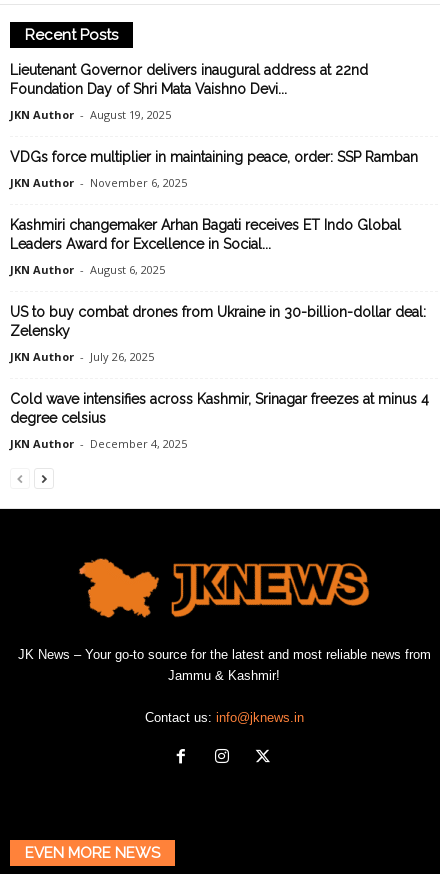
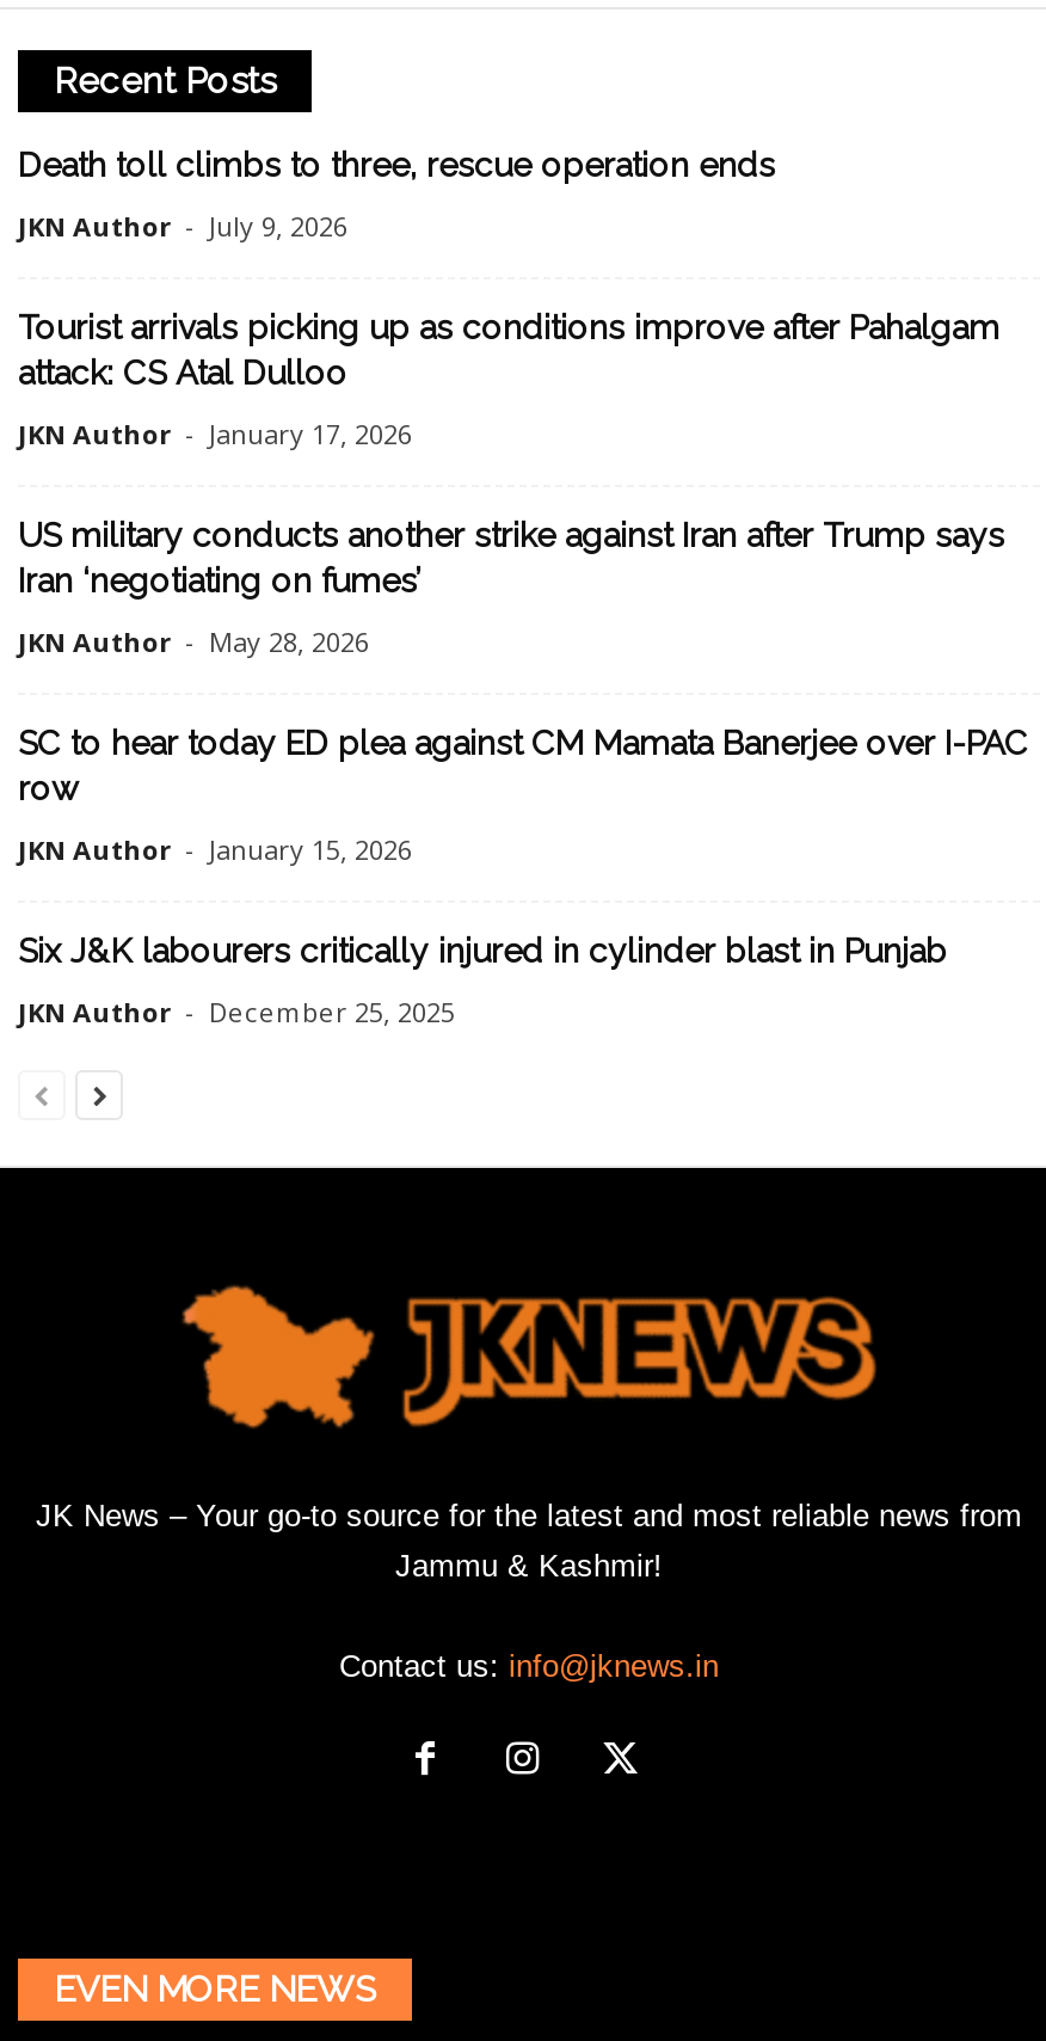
[10,62,368,97] Lieutenant Governor delivers inaugural address at 22nd | Foundation Day of Shri Mata Vaishno Devi... -> [18,145,775,183] Death toll climbs to three, rescue operation ends
[10,107,171,122] JKN Author - August 19, 2025 -> [18,207,347,243] JKN Author - July 9, 2026
[10,149,418,165] VDGs force multiplier in maintaining peace, order: SSP Ramban -> [18,307,999,391] Tourist arrivals picking up as conditions improve after Pahalgam | attack: CS Atal Dulloo
[10,175,187,190] JKN Author - November 6, 2025 -> [18,415,412,451] JKN Author - January 17, 2026
[10,217,401,252] Kashmiri changemaker Arhan Bagati receives ET Indo Global | Leaders Award for Excellence in Social... -> [18,515,1004,599] US military conducts another strike against Iran after Trump says | Iran ‘negotiating on fumes’
[10,262,165,277] JKN Author - August 6, 2025 -> [18,623,369,659] JKN Author - May 28, 2026
[10,304,426,339] US to buy combat drones from Ukraine in 30-billion-dollar deal: | Zelensky -> [18,723,1028,807] SC to hear today ED plea against CM Mamata Banerjee over I-PAC | row
[10,349,154,364] JKN Author - July 26, 2025 -> [18,830,412,866] JKN Author - January 15, 2026
[10,391,429,426] Cold wave intensifies across Kashmir, Srinagar freezes at minus 4 | degree celsius -> [18,931,947,969] Six J&K labourers critically injured in cylinder blast in Punjab
[10,436,187,451] JKN Author - December 4, 2025 -> [18,993,455,1029] JKN Author - December 25, 2025

